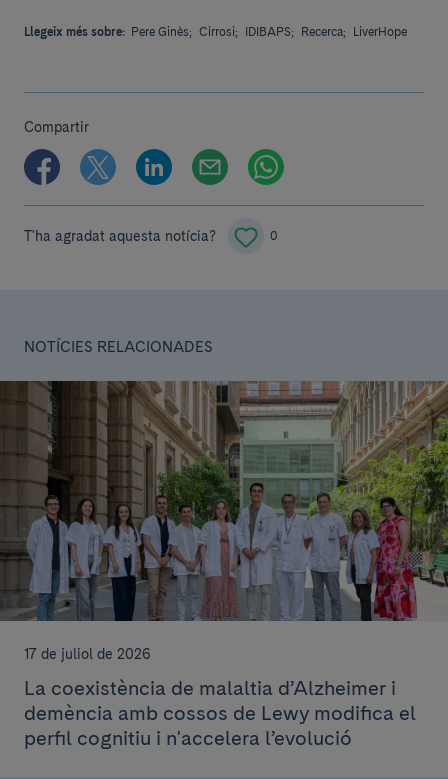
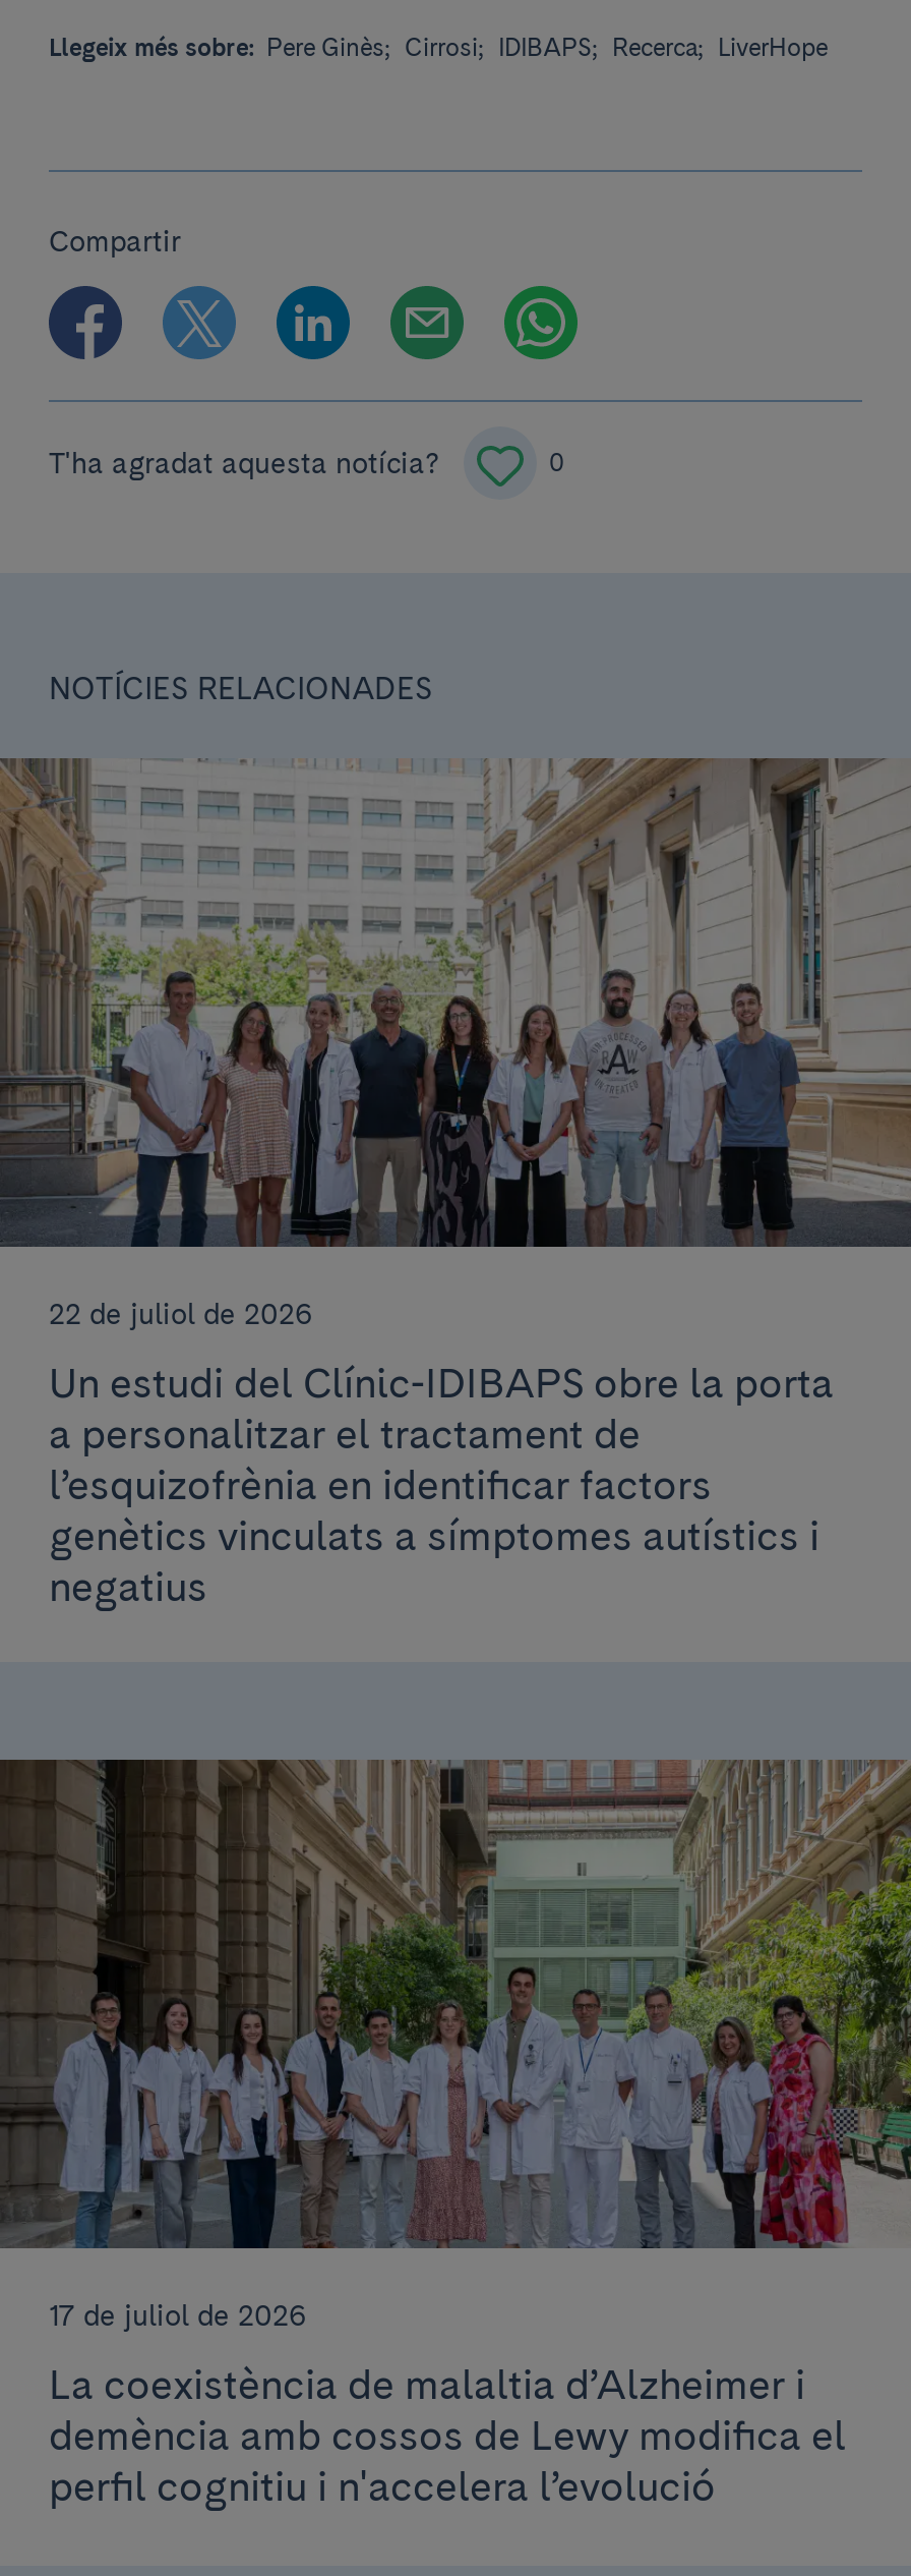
none -> [6,756,905,1612] [image] | 22 de juliol de 2026 | Un estudi del Clínic-IDIBAPS obre la porta | a personalitzar el tractament de | l’esquizofrènia en identificar factors | genètics vinculats a símptomes autístics i | negatius

